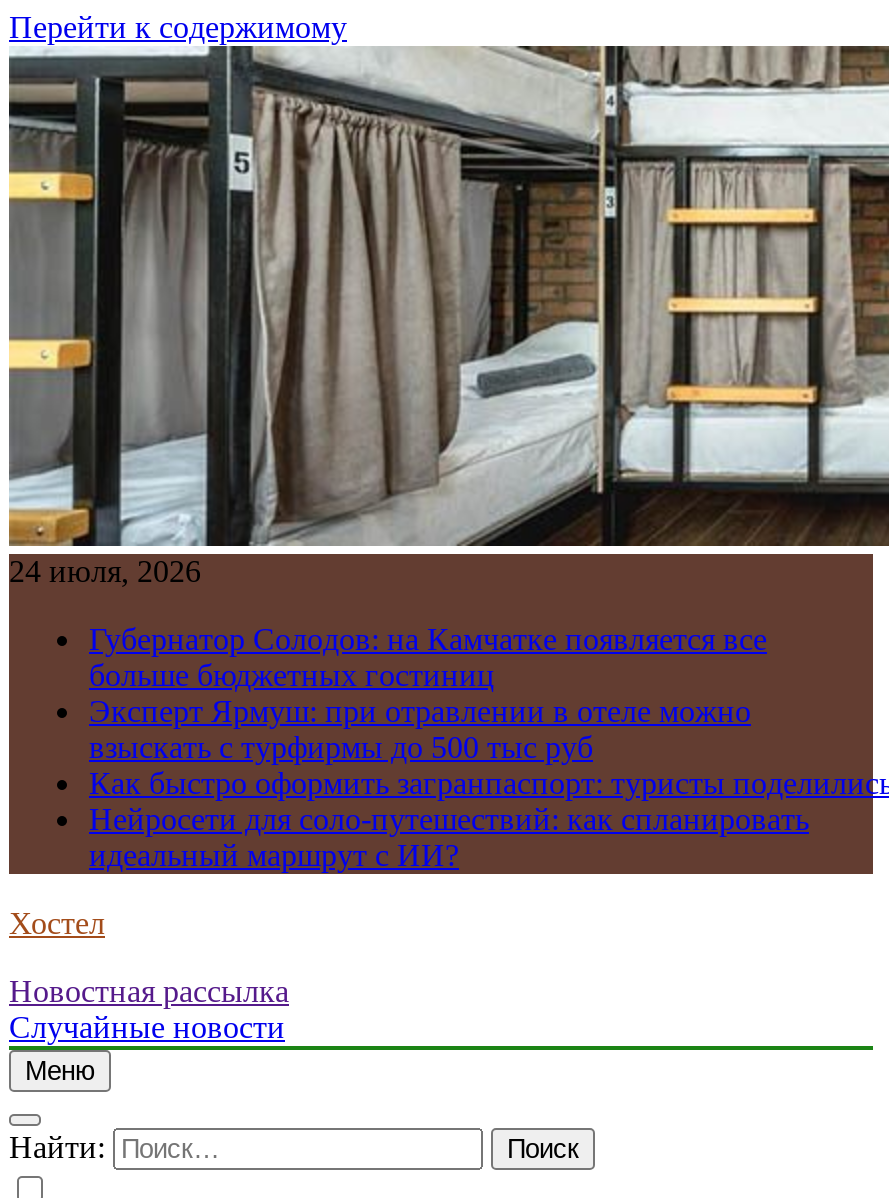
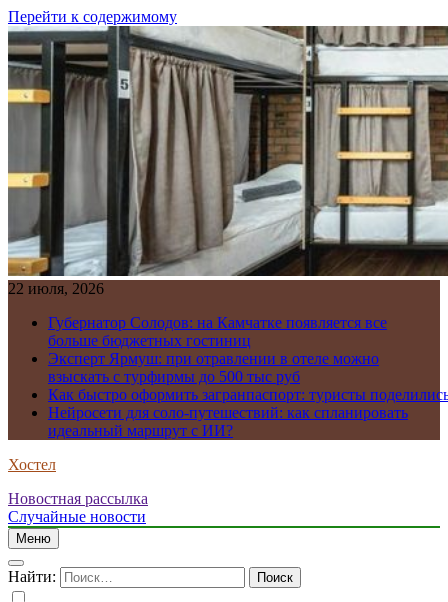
[9,554,201,588] 24 июля, 2026 -> [8,280,104,297] 22 июля, 2026

